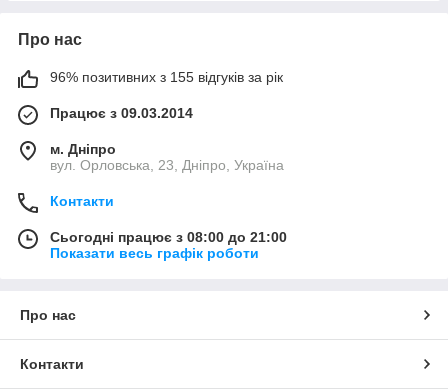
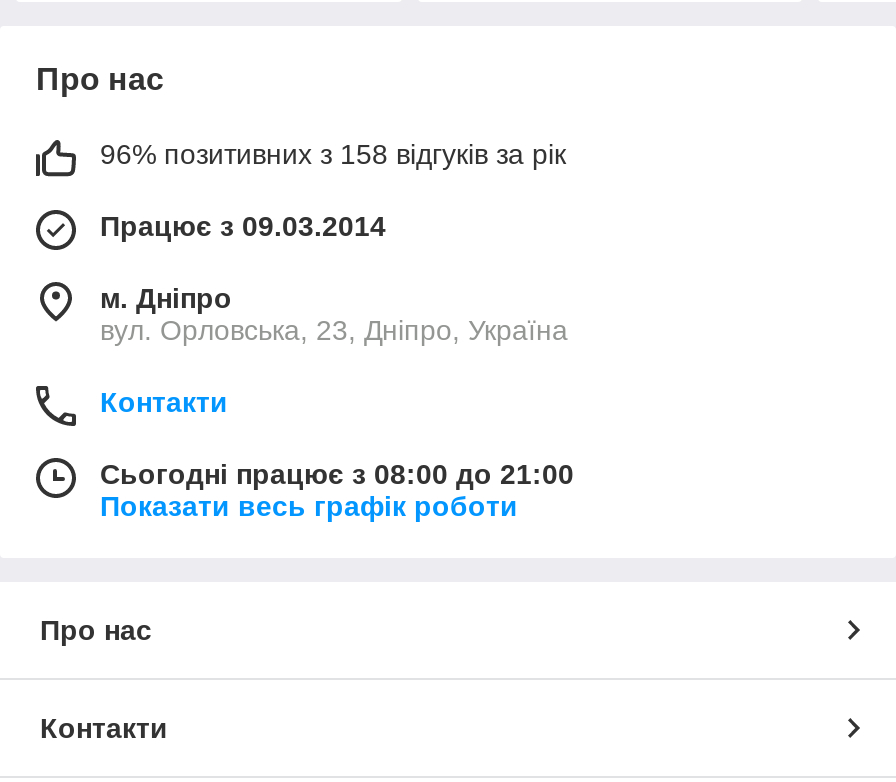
[50,69,283,85] 96% позитивних з 155 відгуків за рік -> [100,138,566,170] 96% позитивних з 158 відгуків за рік

